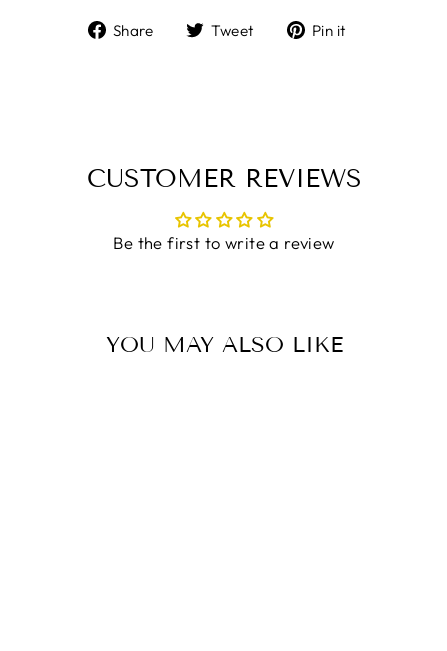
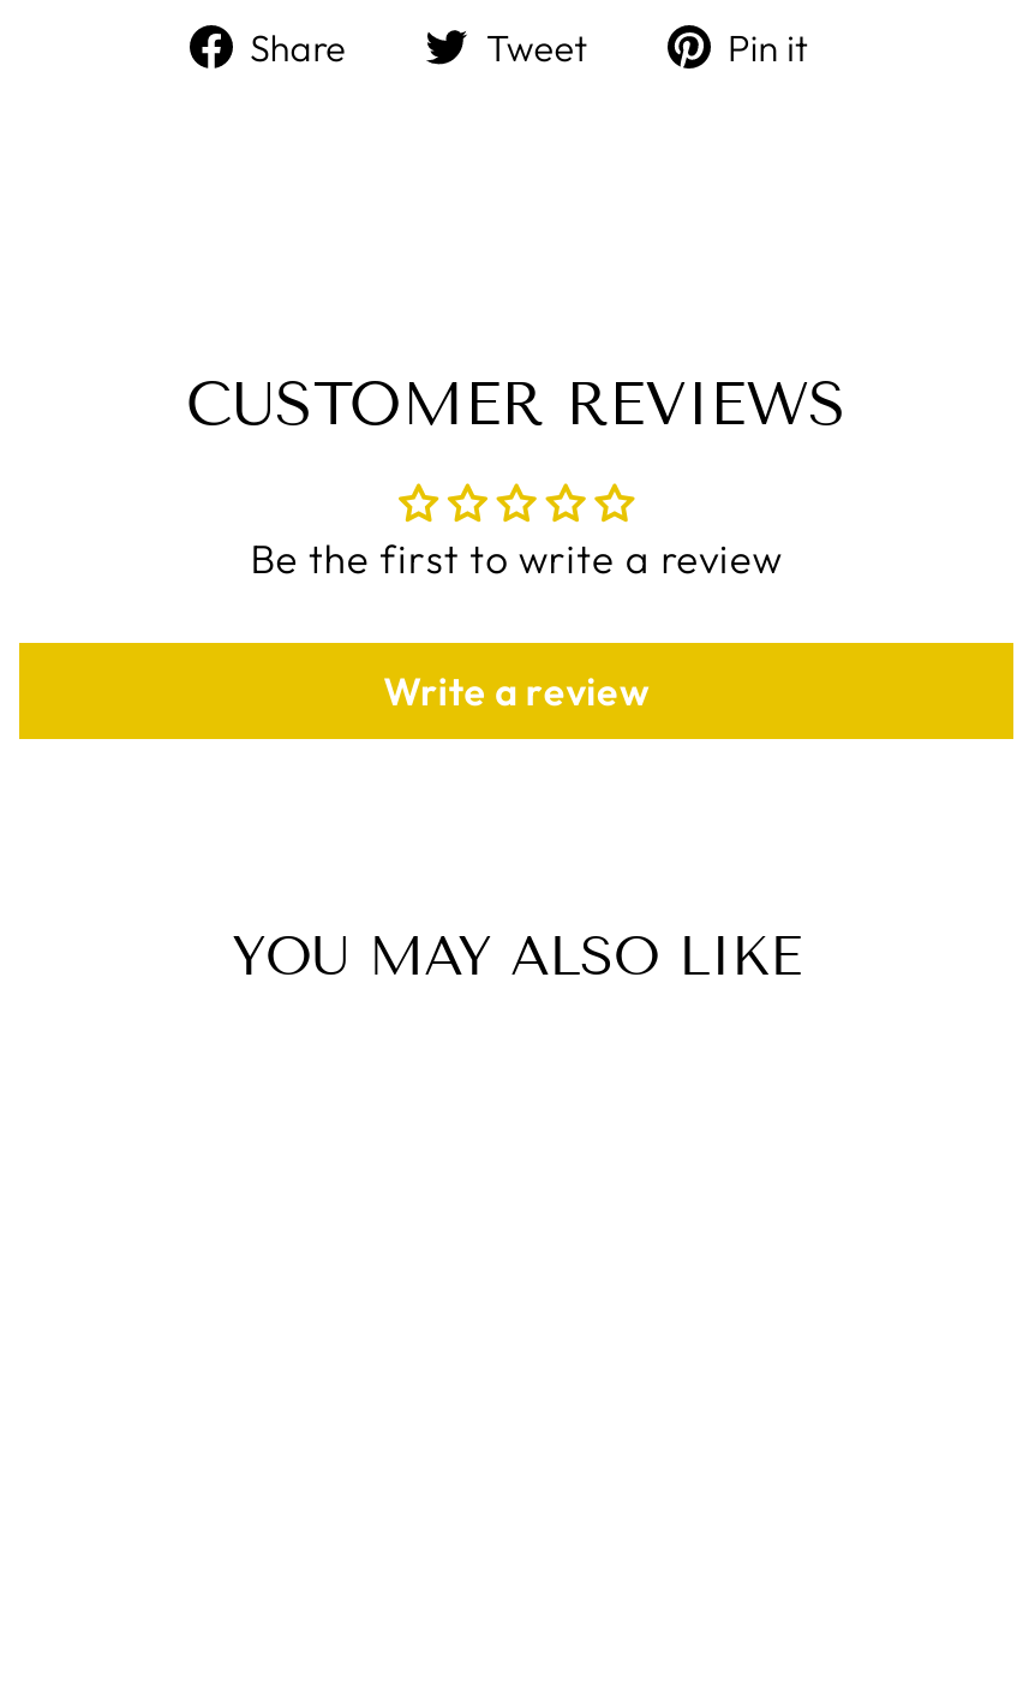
none -> [383,666,649,714] Write a review

